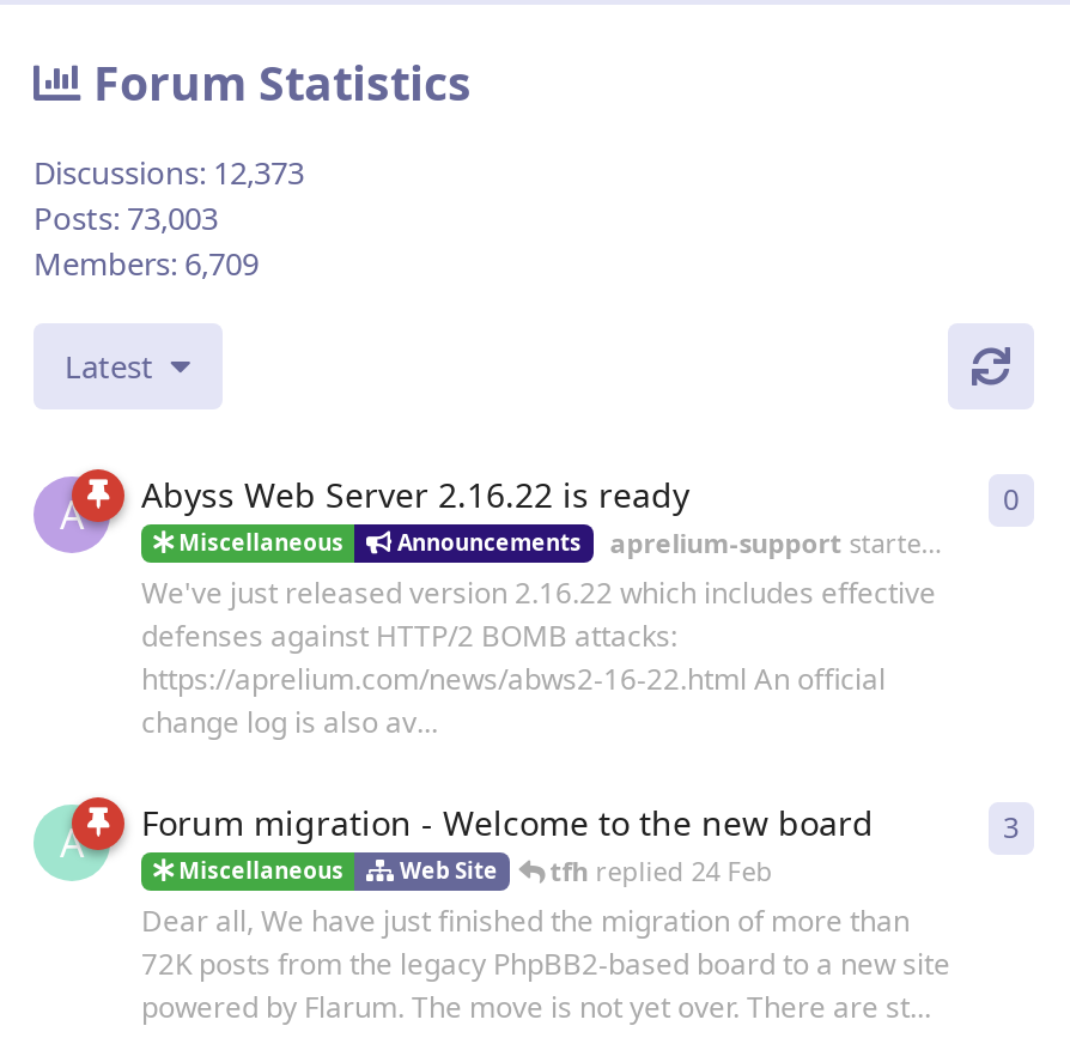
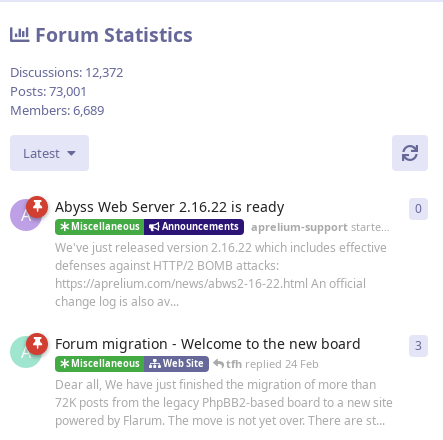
[34,151,304,194] Discussions: 12,373 -> [10,63,123,81] Discussions: 12,372
[34,197,218,240] Posts: 73,003 -> [10,82,87,100] Posts: 73,001
[34,242,259,285] Members: 6,709 -> [10,101,104,119] Members: 6,689

